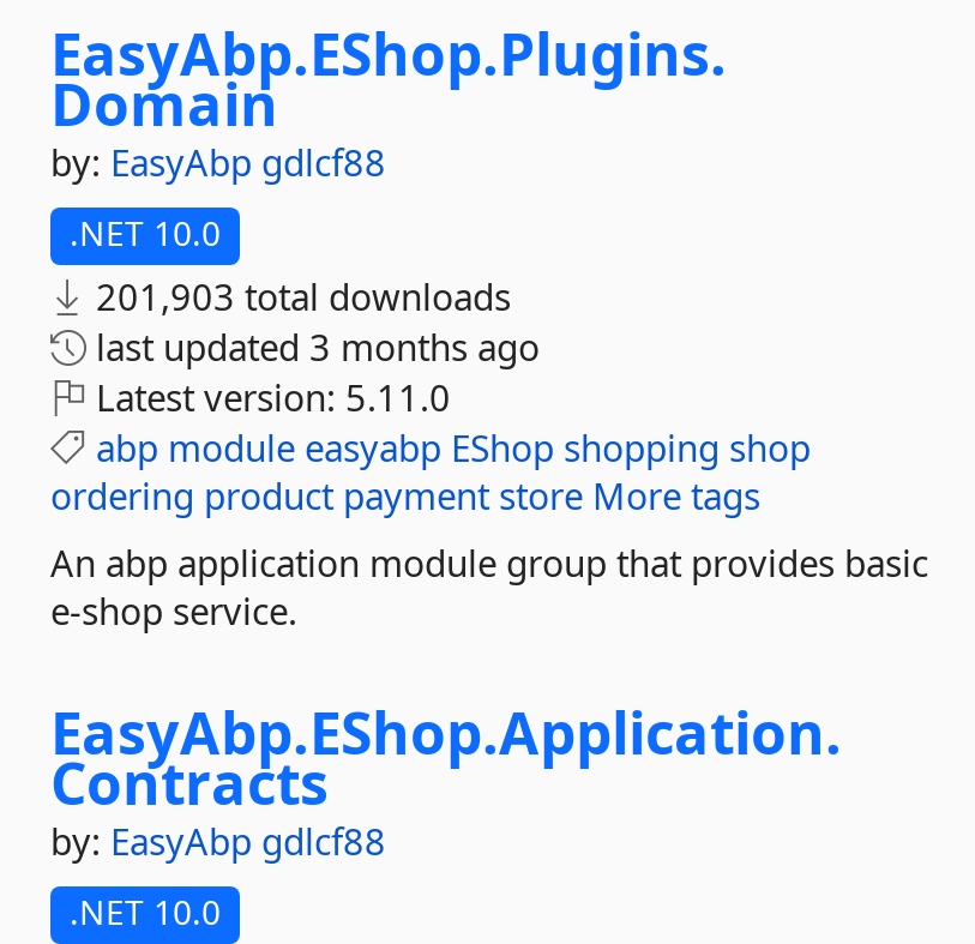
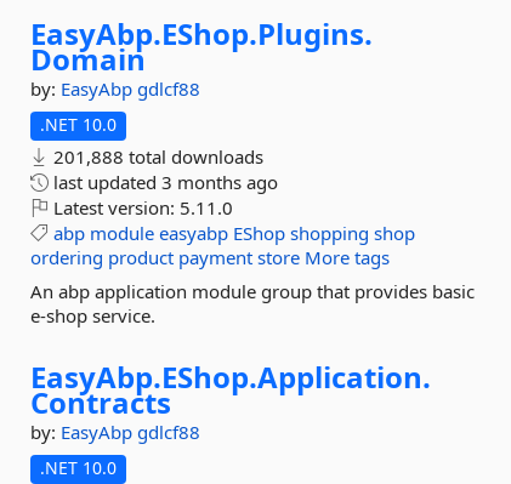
[86,272,511,320] 201,903 total downloads -> [49,144,263,169] 201,888 total downloads

